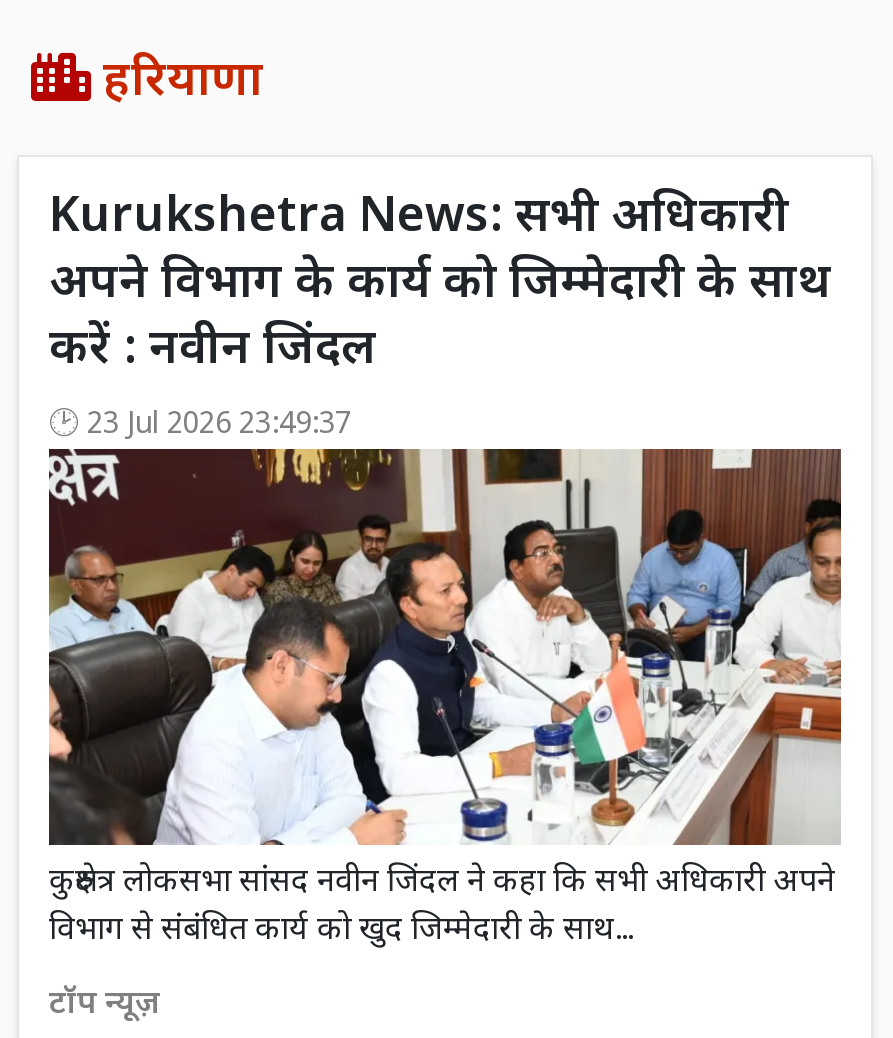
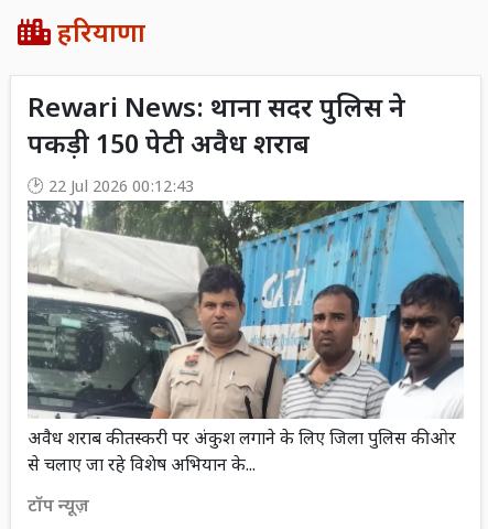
[49,187,831,445] Kurukshetra News: सभी अधिकारी | अपने विभाग के कार्य को जिम्मेदारी के साथ | करें : नवीन जिंदल | 23 Jul 2026 23:49:37 -> [28,93,405,198] Rewari News: थाना सदर पुलिस ने | पकड़ी 150 पेटी अवैध शराब | 22 Jul 2026 00:12:43
[47,447,843,953] [image] | कुरुक्षेत्र लोकसभा सांसद नवीन जिंदल ने कहा कि सभी अधिकारी अपने | विभाग से संबंधित कार्य को खुद जिम्मेदारी के साथ... -> [26,199,465,478] [image] | अवैध शराब की तस्करी पर अंकुश लगाने के लिए जिला पुलिस की ओर | से चलाए जा रहे विशेष अभियान के...

